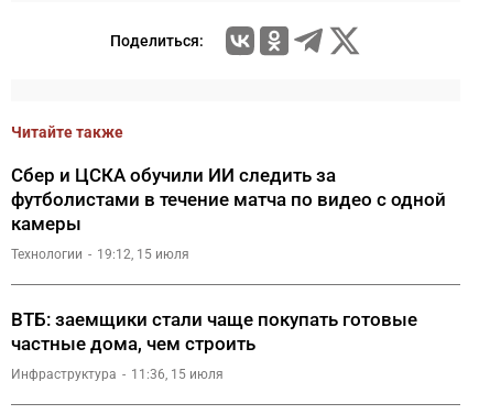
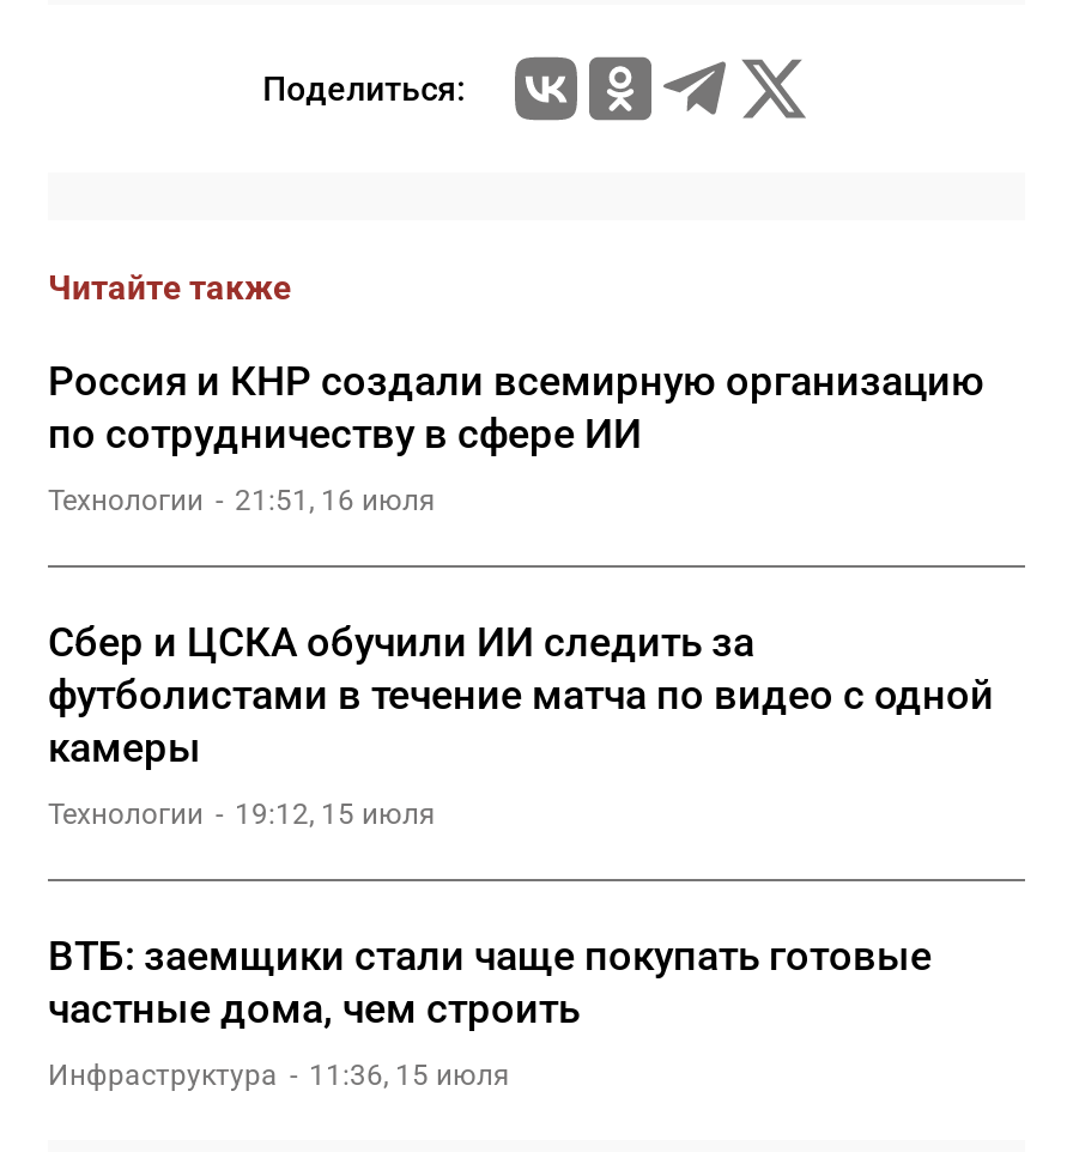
none -> [48,357,984,517] Россия и КНР создали всемирную организацию | по сотрудничеству в сфере ИИ | Технологии | 21:51, 16 июля

